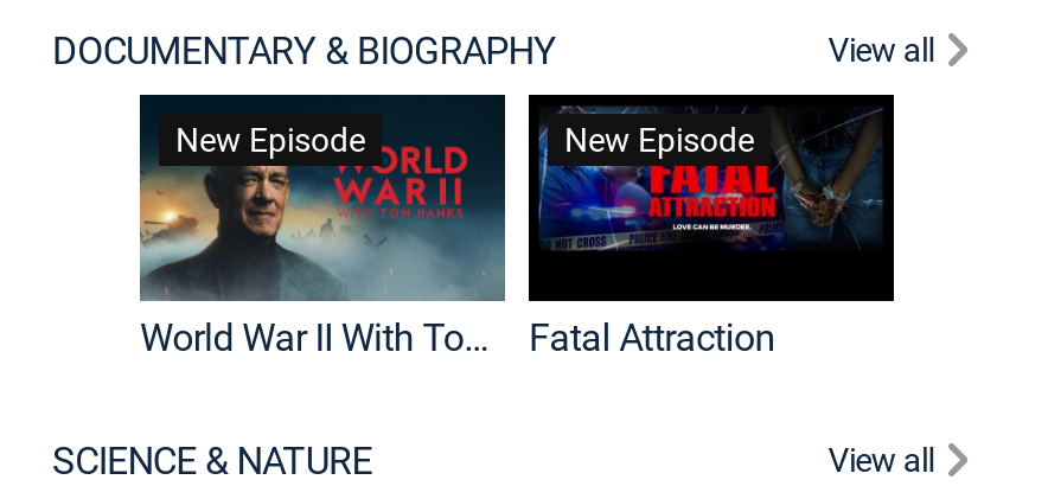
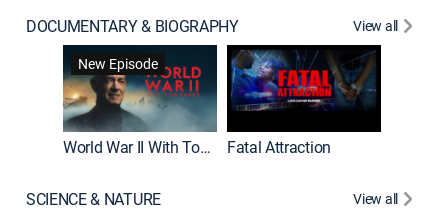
[564,117,754,162] New Episode -> none

